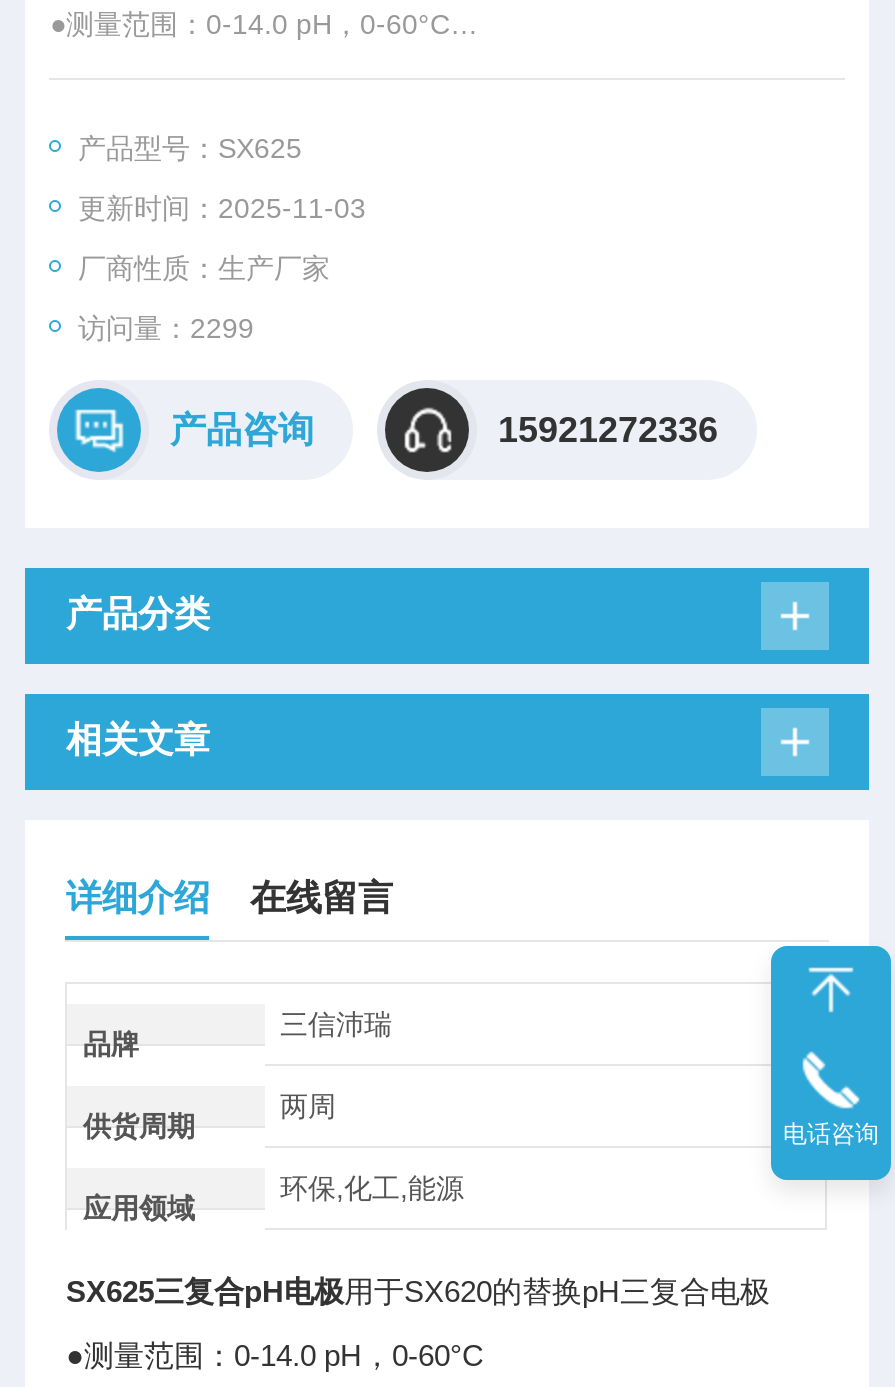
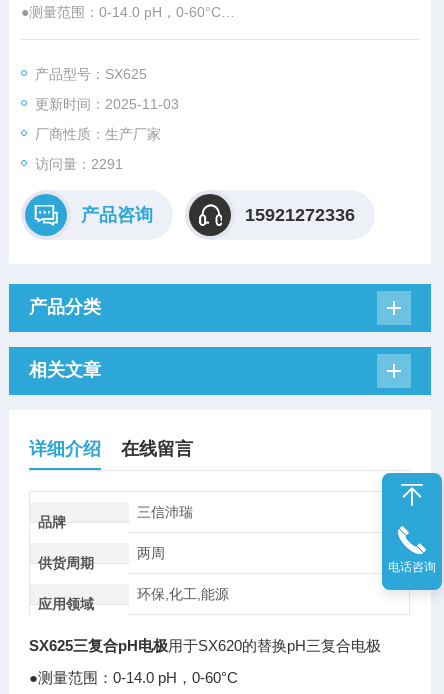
[78,312,254,344] 访问量：2299 -> [35,156,123,172] 访问量：2291

